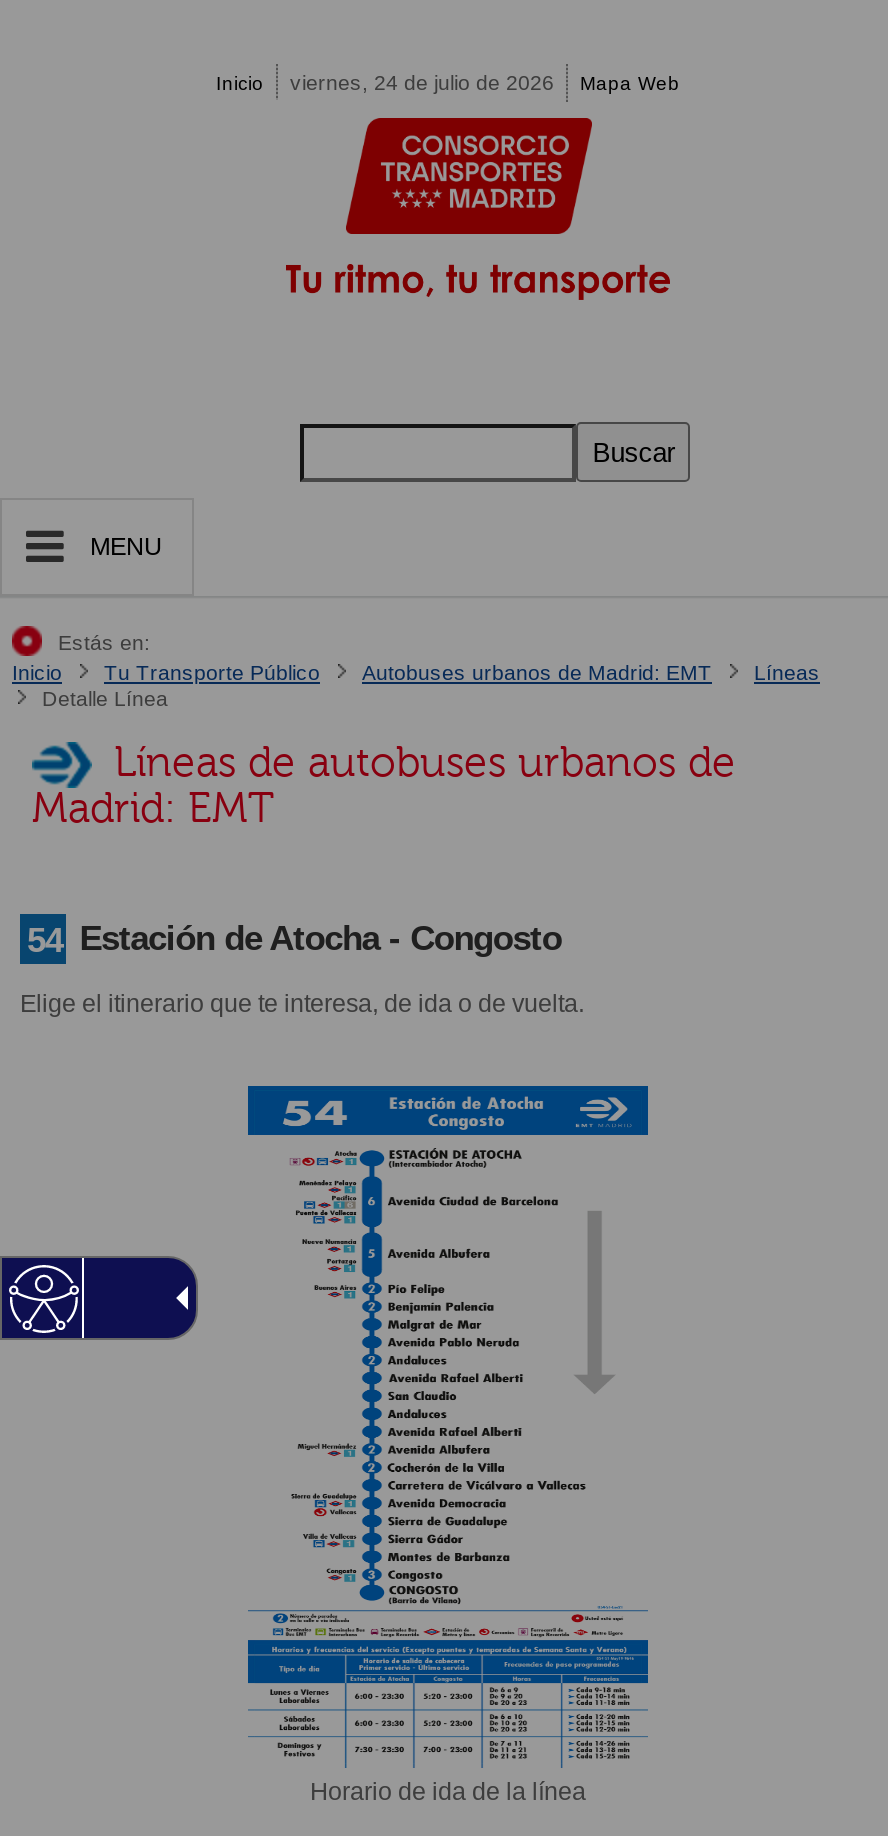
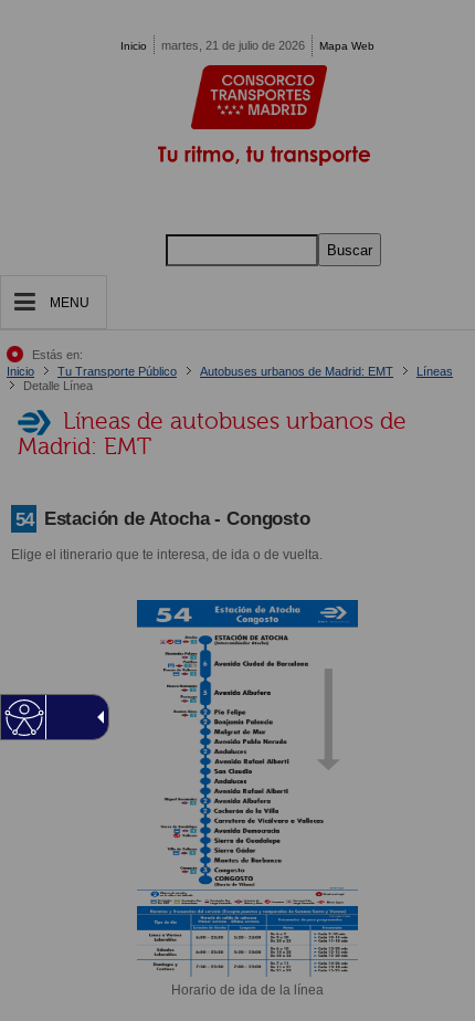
[290,70,554,94] viernes, 24 de julio de 2026 -> [161,39,305,52] martes, 21 de julio de 2026

